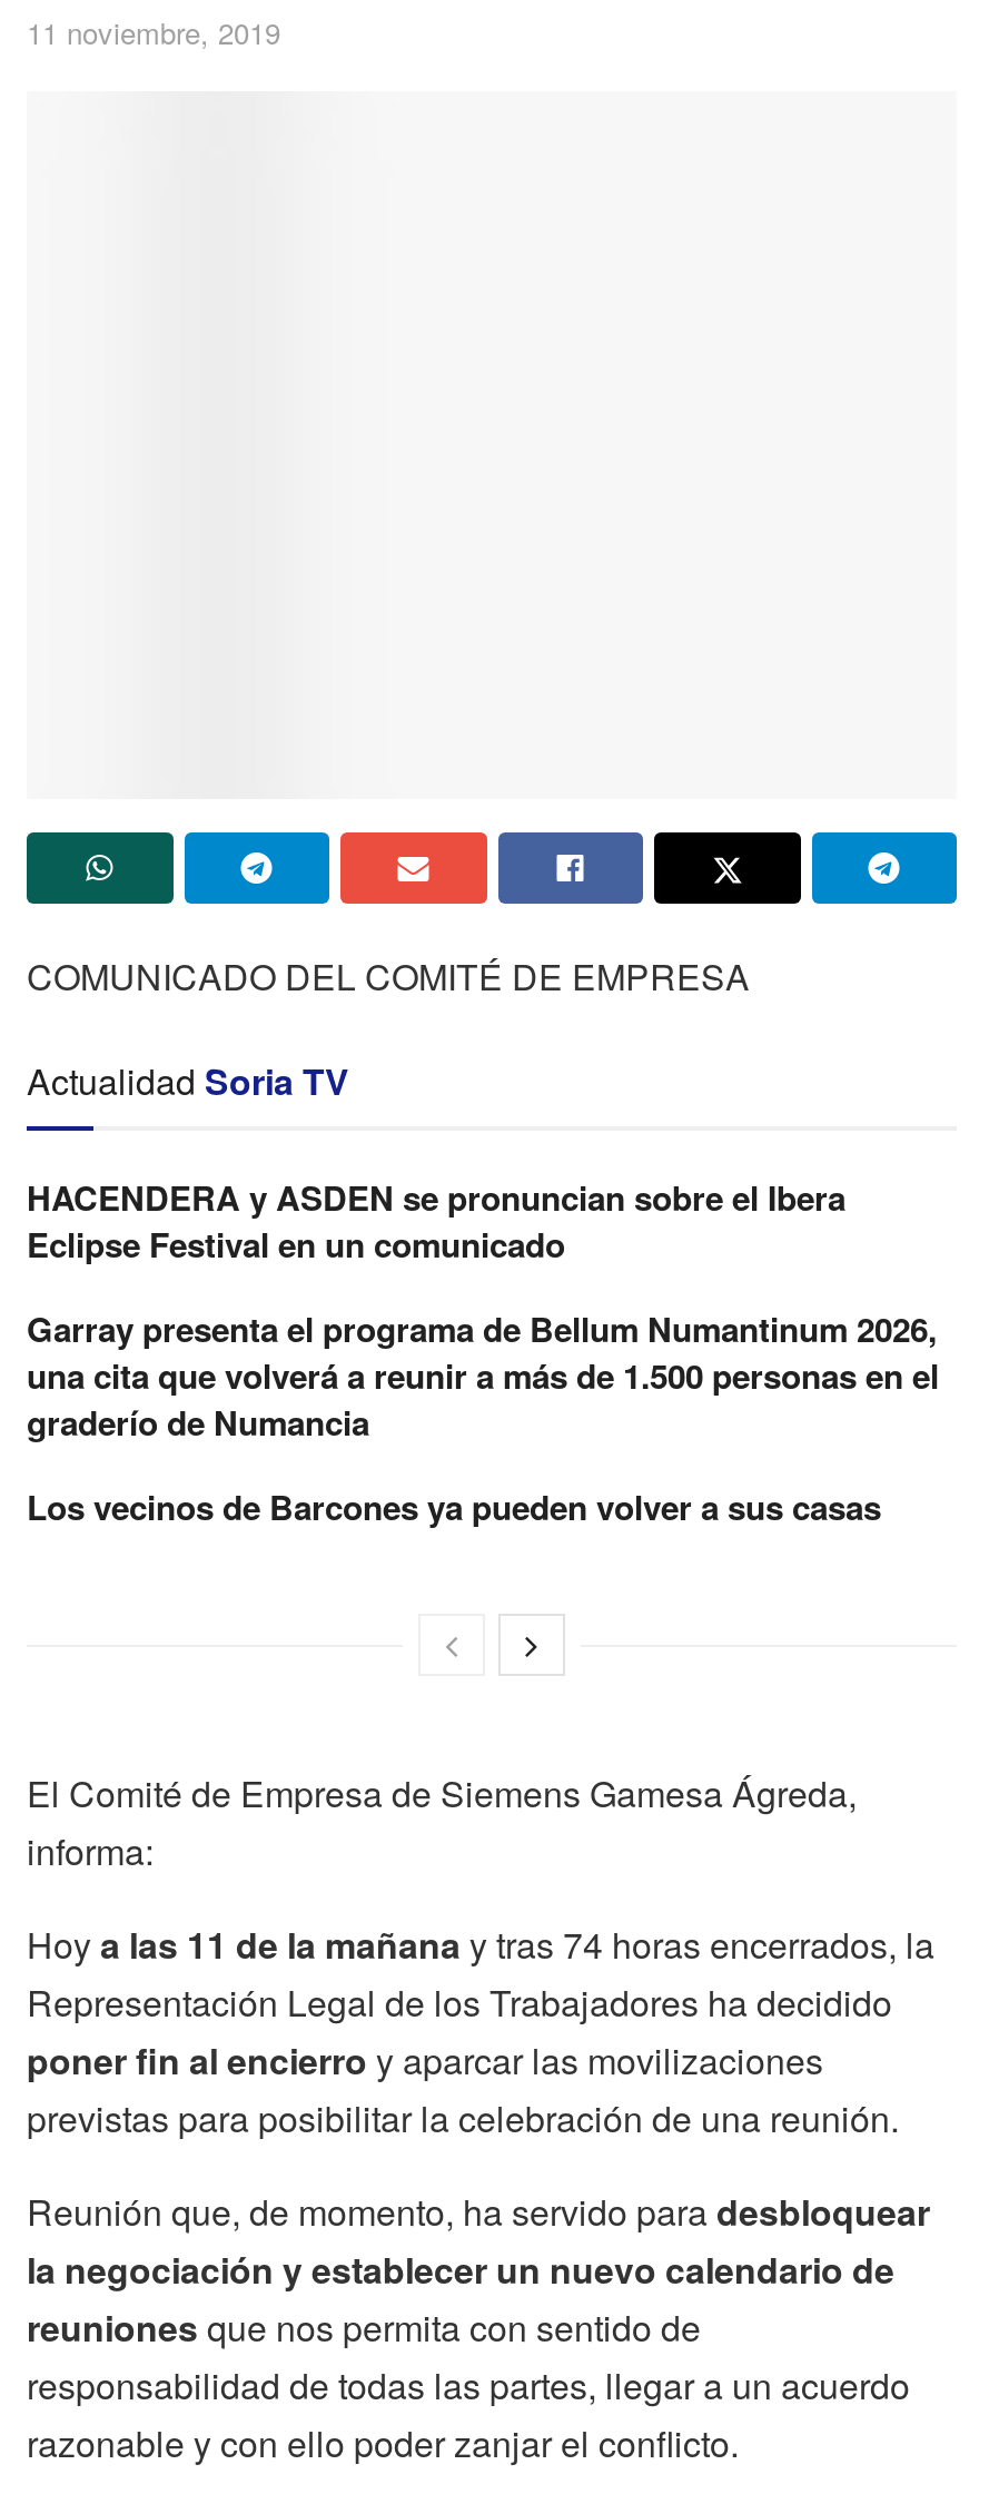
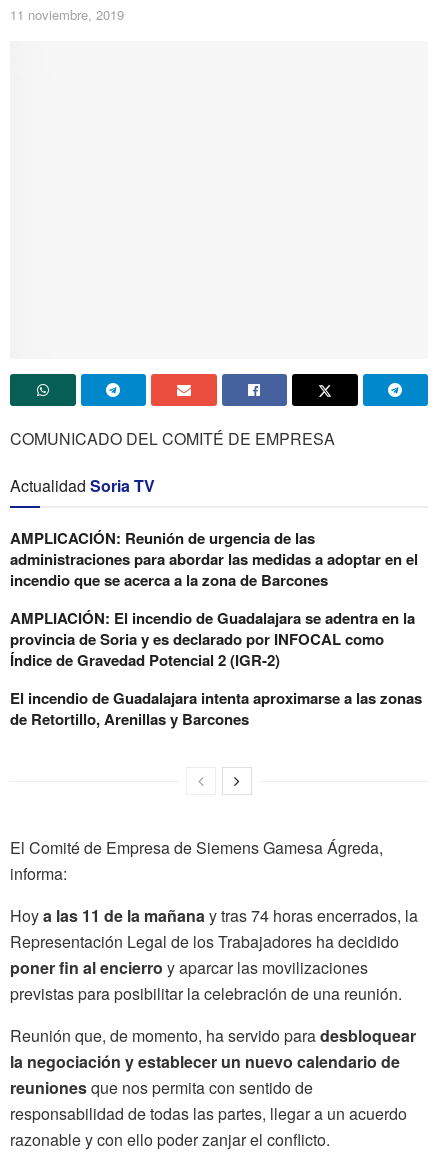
[27,1173,845,1269] HACENDERA y ASDEN se pronuncian sobre el Ibera | Eclipse Festival en un comunicado -> [10,527,418,591] AMPLICACIÓN: Reunión de urgencia de las | administraciones para abordar las medidas a adoptar en el | incendio que se acerca a la zona de Barcones
[27,1305,939,1447] Garray presenta el programa de Bellum Numantinum 2026, | una cita que volverá a reunir a más de 1.500 personas en el | graderío de Numancia -> [10,607,415,671] AMPLIACIÓN: El incendio de Guadalajara se adentra en la | provincia de Soria y es declarado por INFOCAL como | Índice de Gravedad Potencial 2 (IGR-2)
[27,1483,881,1532] Los vecinos de Barcones ya pueden volver a sus casas -> [10,687,422,730] El incendio de Guadalajara intenta aproximarse a las zonas | de Retortillo, Arenillas y Barcones

